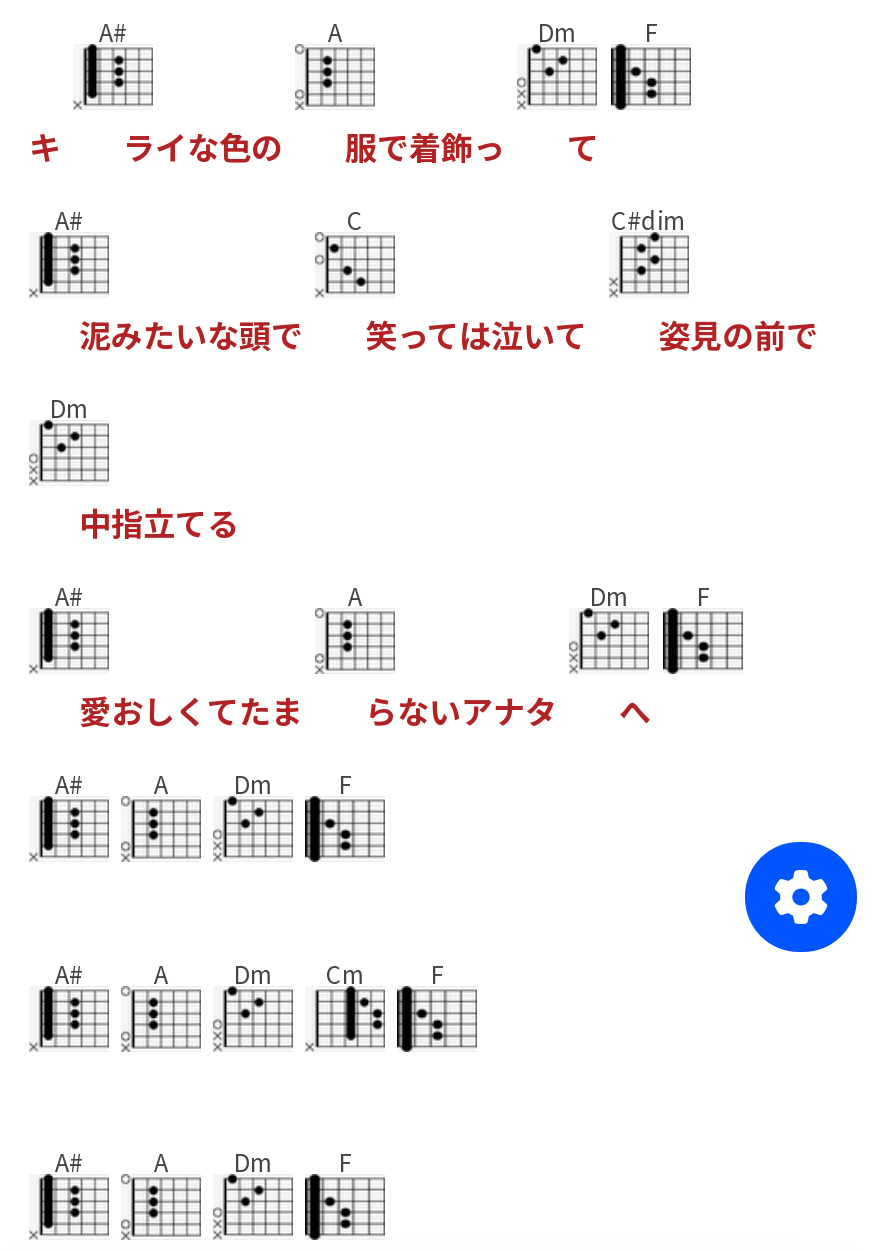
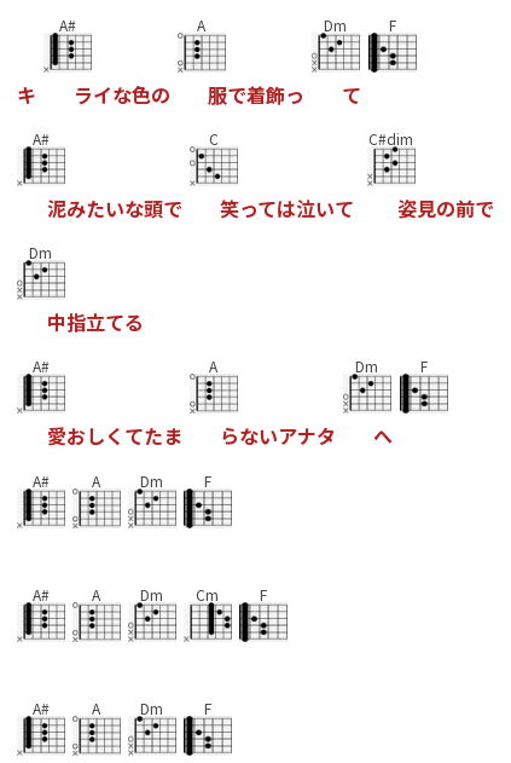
[743,839,859,955] [image] -> none

